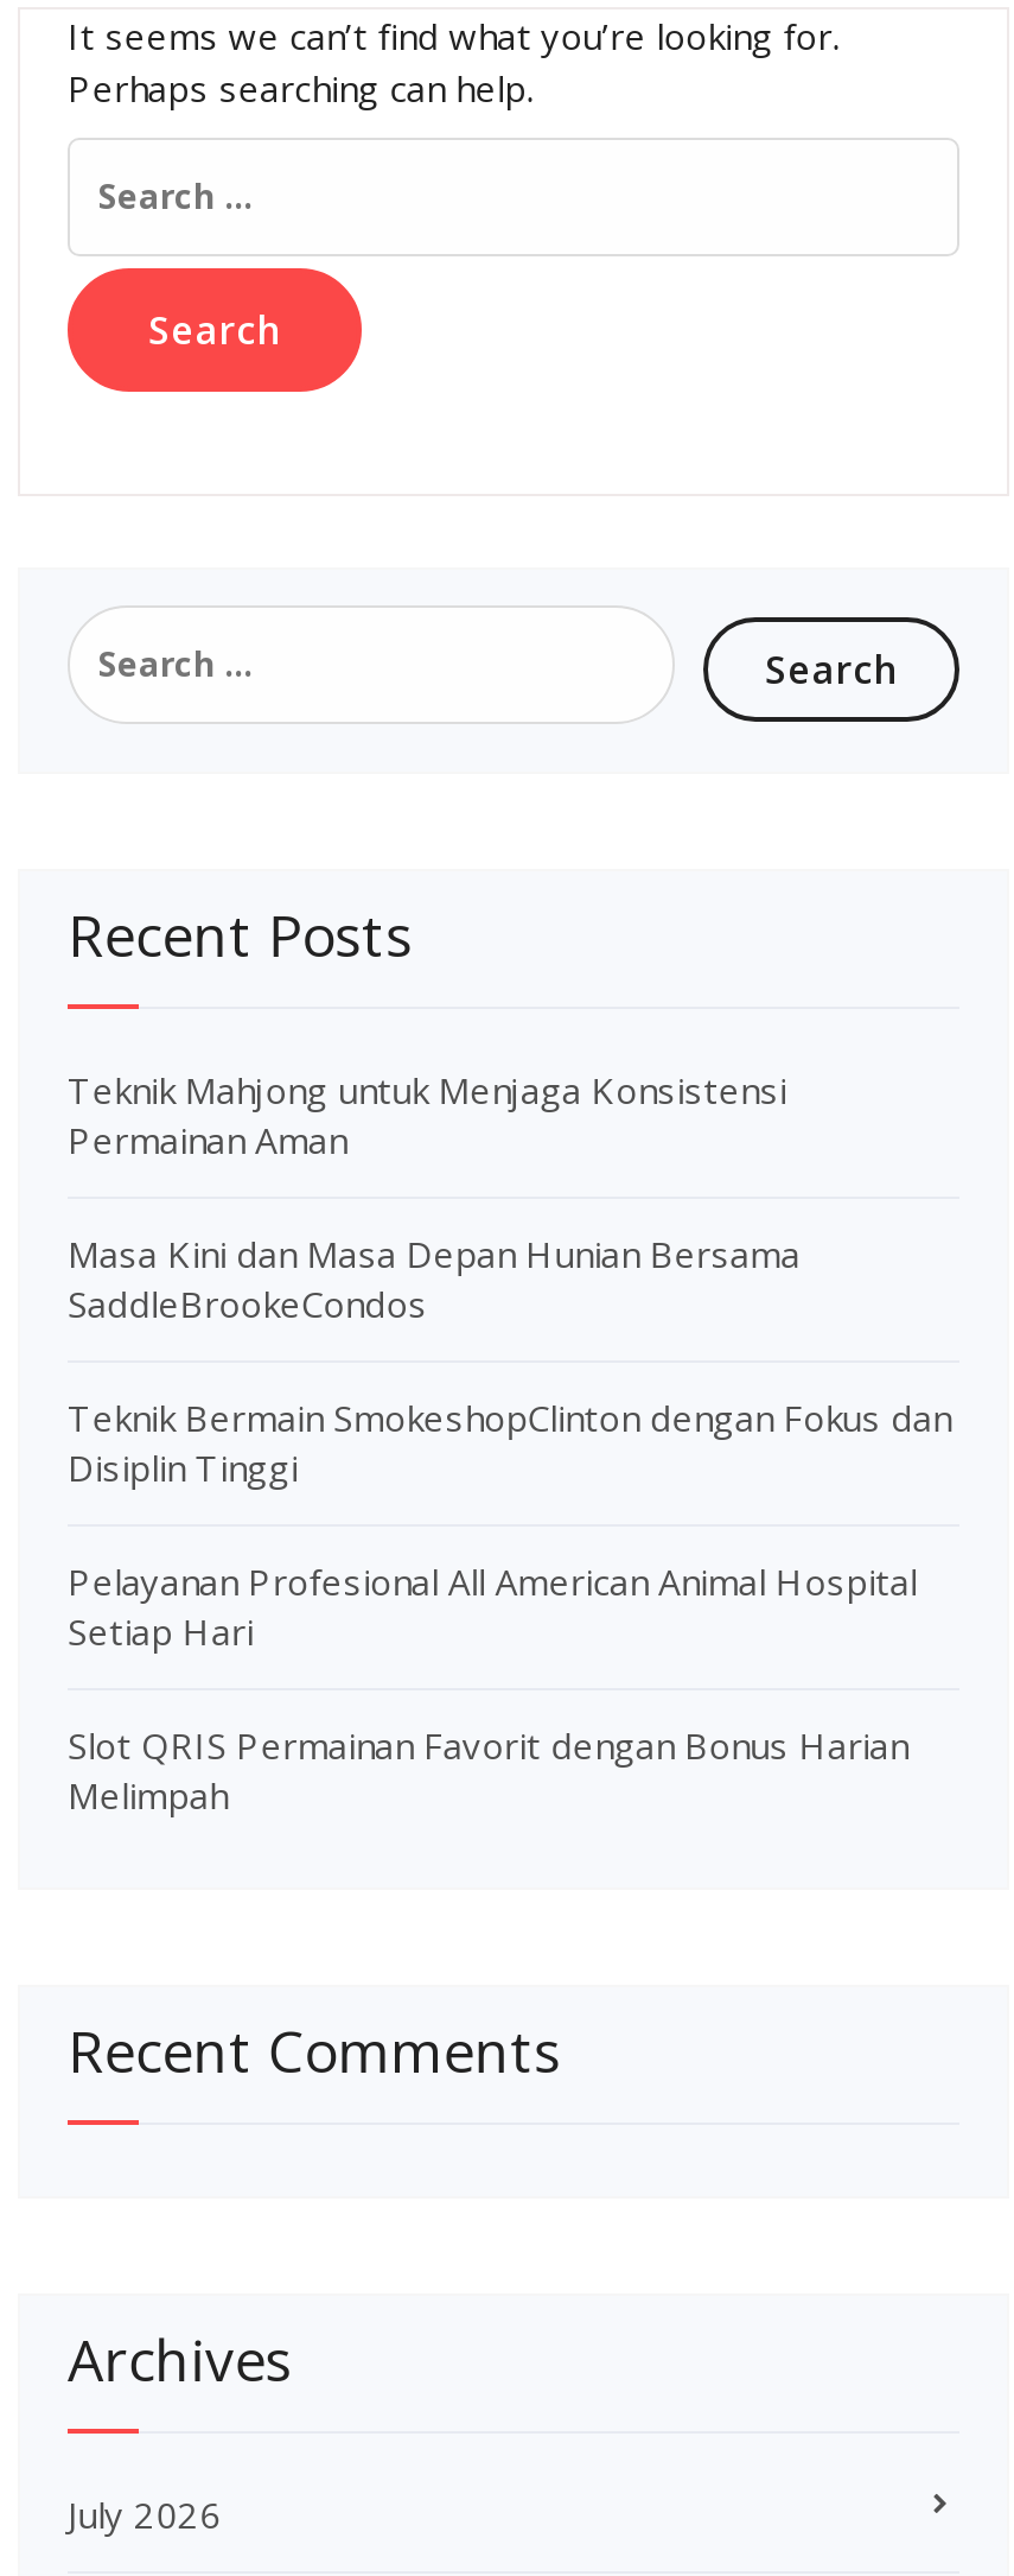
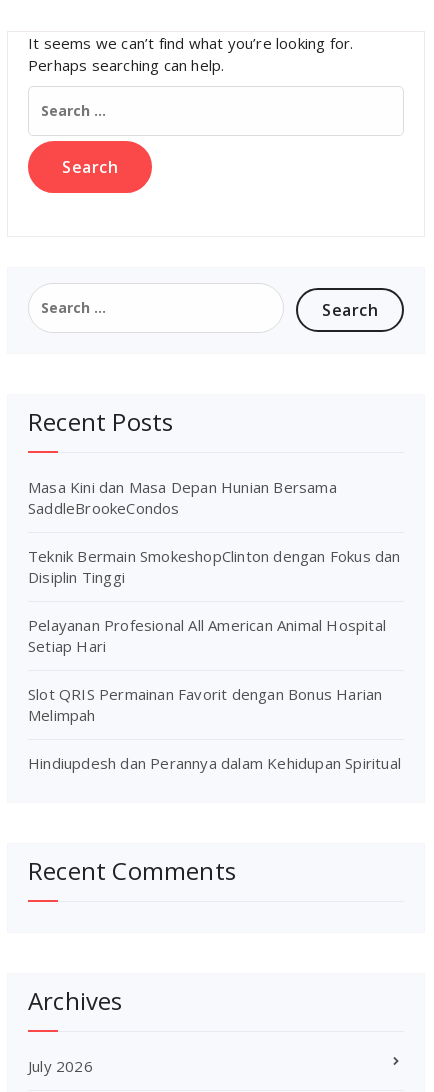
[68,1065,786,1162] Teknik Mahjong untuk Menjaga Konsistensi | Permainan Aman -> none
moved [68,1229,951,1818] -> [28,477,401,725]: Masa Kini dan Masa Depan Hunian Bersama | SaddleBrookeCondos | Teknik Bermain SmokeshopClinton dengan Fokus dan | Disiplin Tinggi | Pelayanan Profesional All American Animal Hospital | Setiap Hari | Slot QRIS Permainan Favorit dengan Bonus Harian | Melimpah
none -> [28,753,401,773] Hindiupdesh dan Perannya dalam Kehidupan Spiritual

